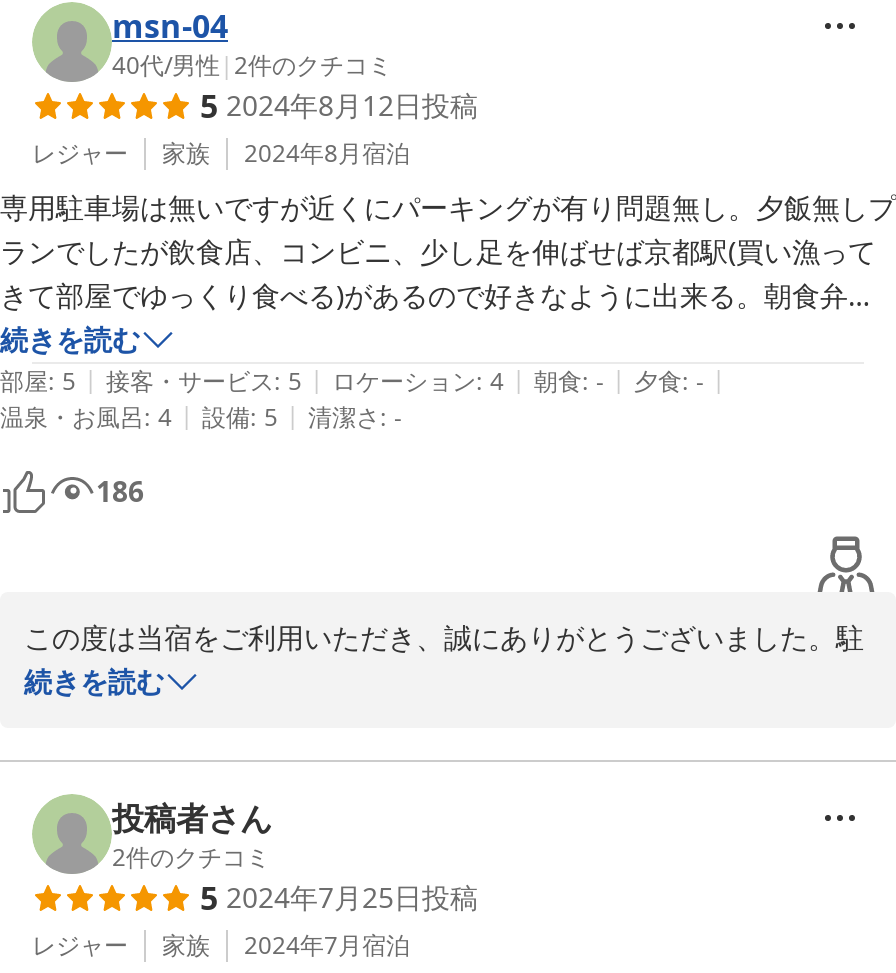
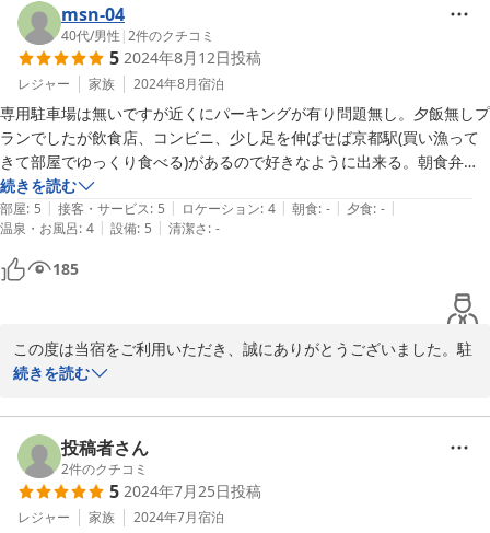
[96,472,144,510] 186 -> [52,258,79,279] 185

